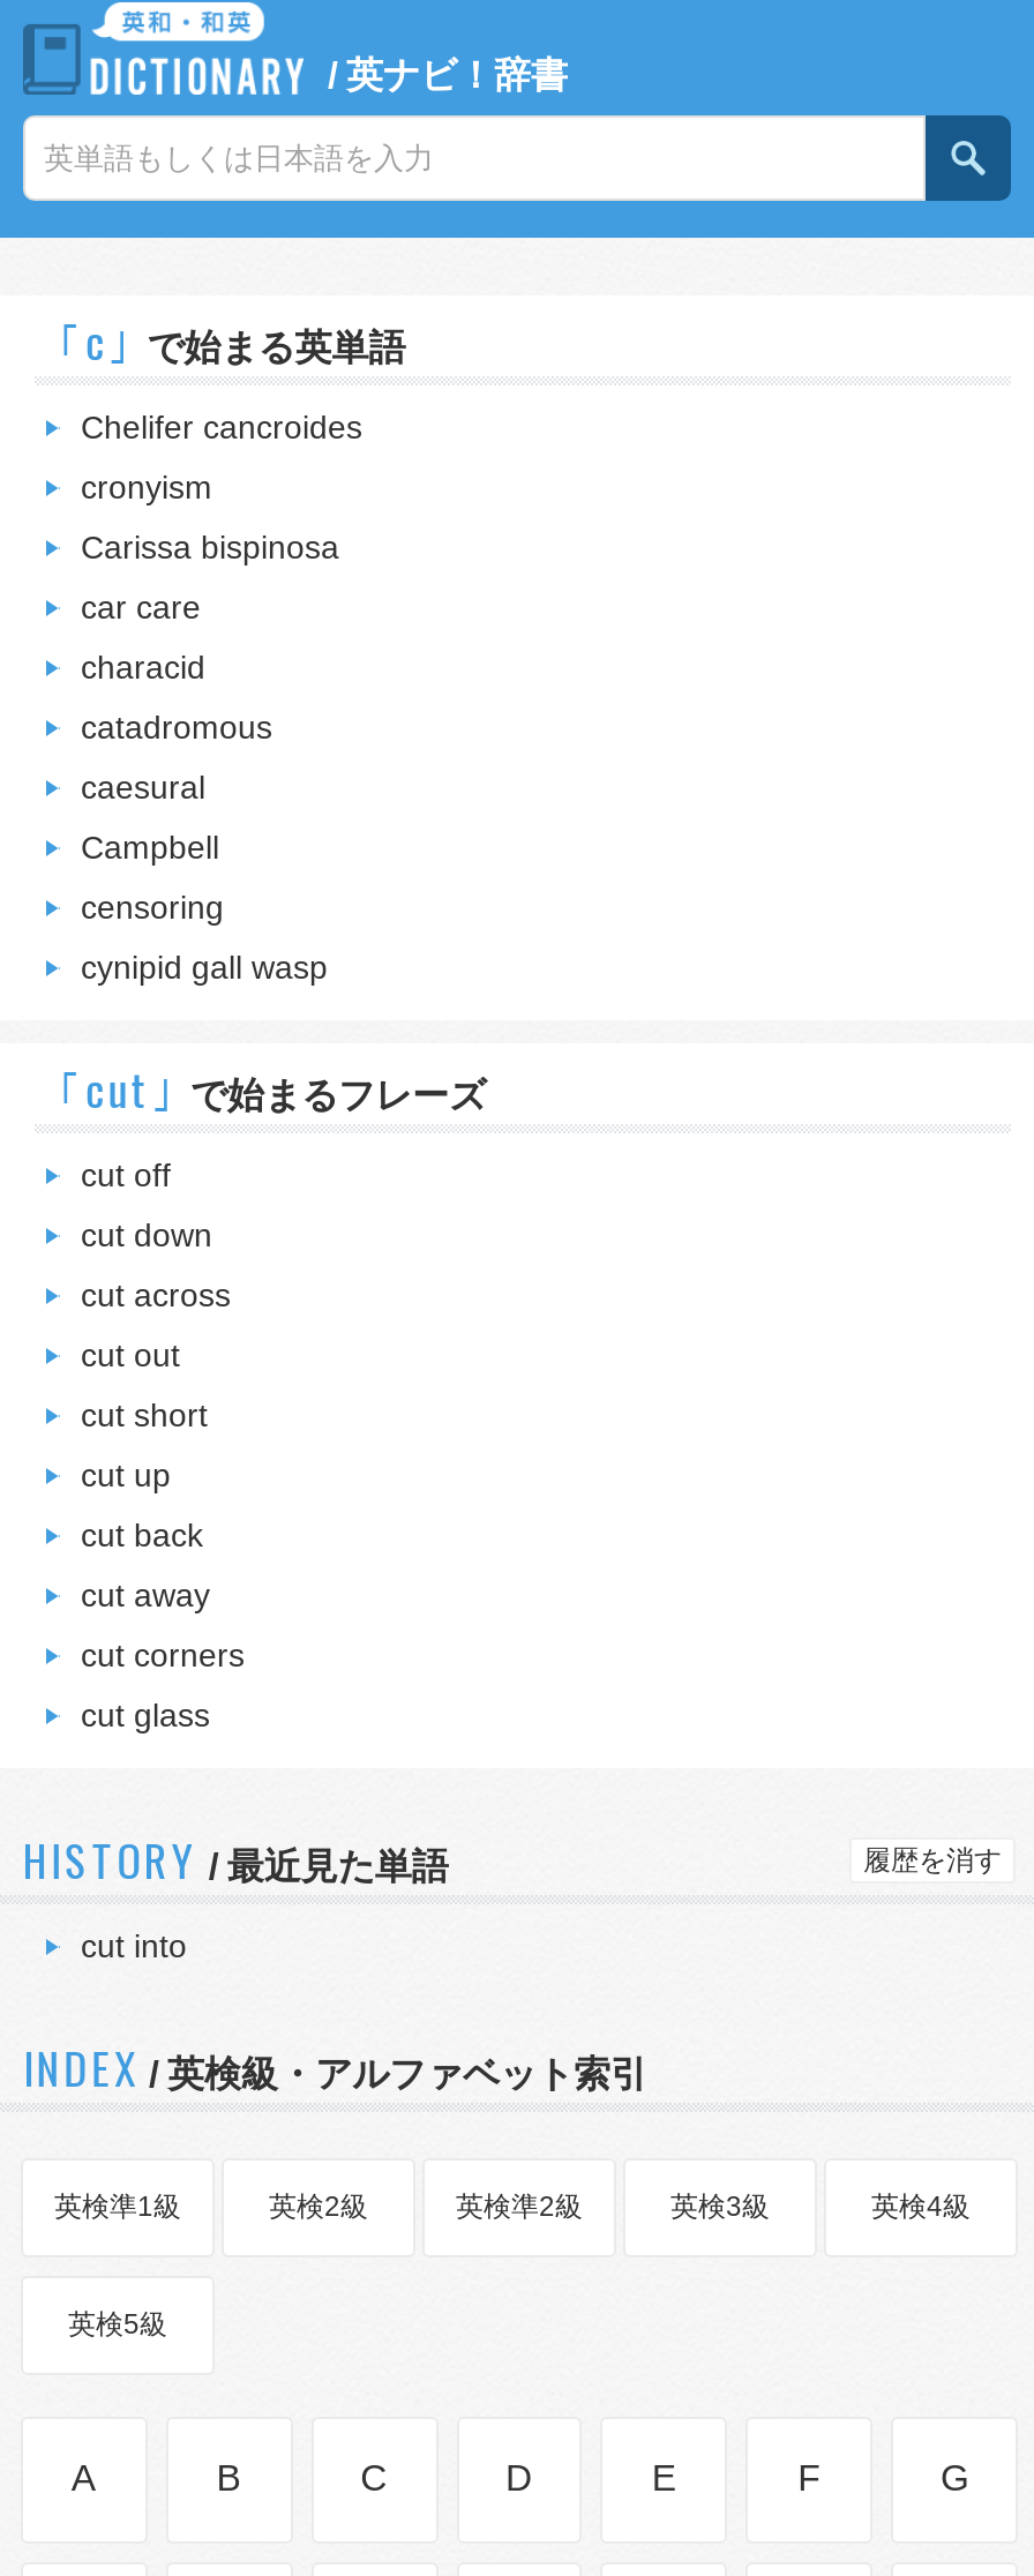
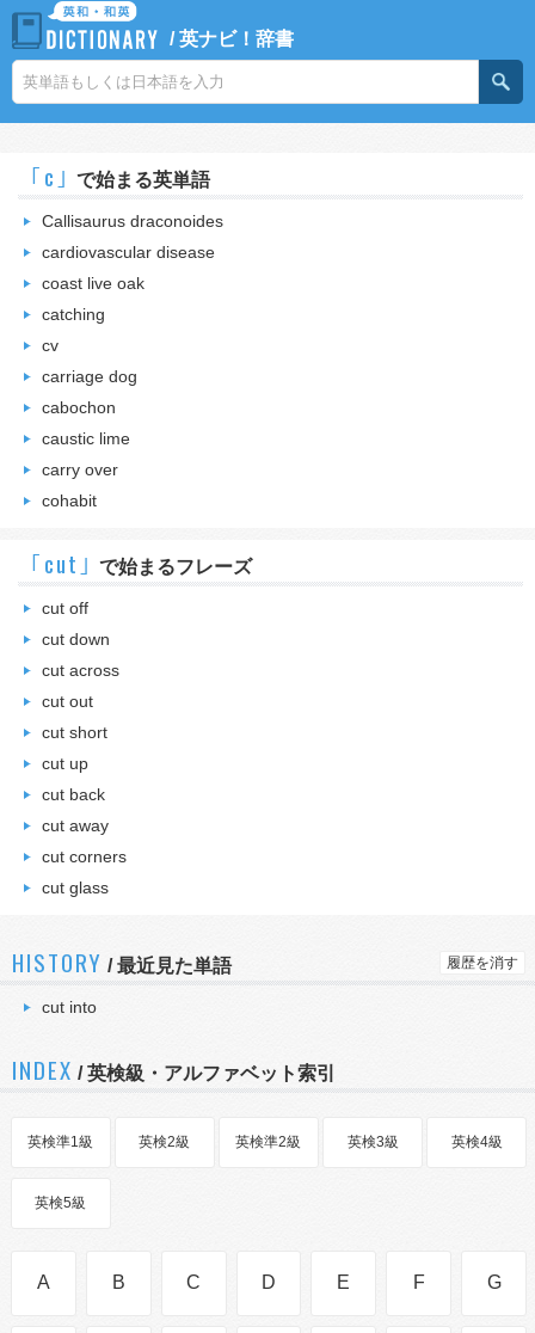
[81,409,362,445] Chelifer cancroides -> [42,211,223,231] Callisaurus draconoides
[81,469,212,506] cronyism -> [42,242,215,262] cardiovascular disease
[81,529,339,566] Carissa bispinosa -> [42,274,144,293] coast live oak
[81,589,201,626] car care -> [42,305,105,324] catching
[81,649,205,686] characid -> [42,336,59,355] cv
[81,709,272,746] catadromous -> [42,367,137,386] carriage dog
[81,769,205,806] caesural -> [42,398,116,417] cabochon
[81,829,219,866] Campbell -> [42,429,130,448] caustic lime
[81,889,224,926] censoring -> [42,460,118,479] carry over
[81,949,328,986] cynipid gall wasp -> [42,491,97,510] cohabit

